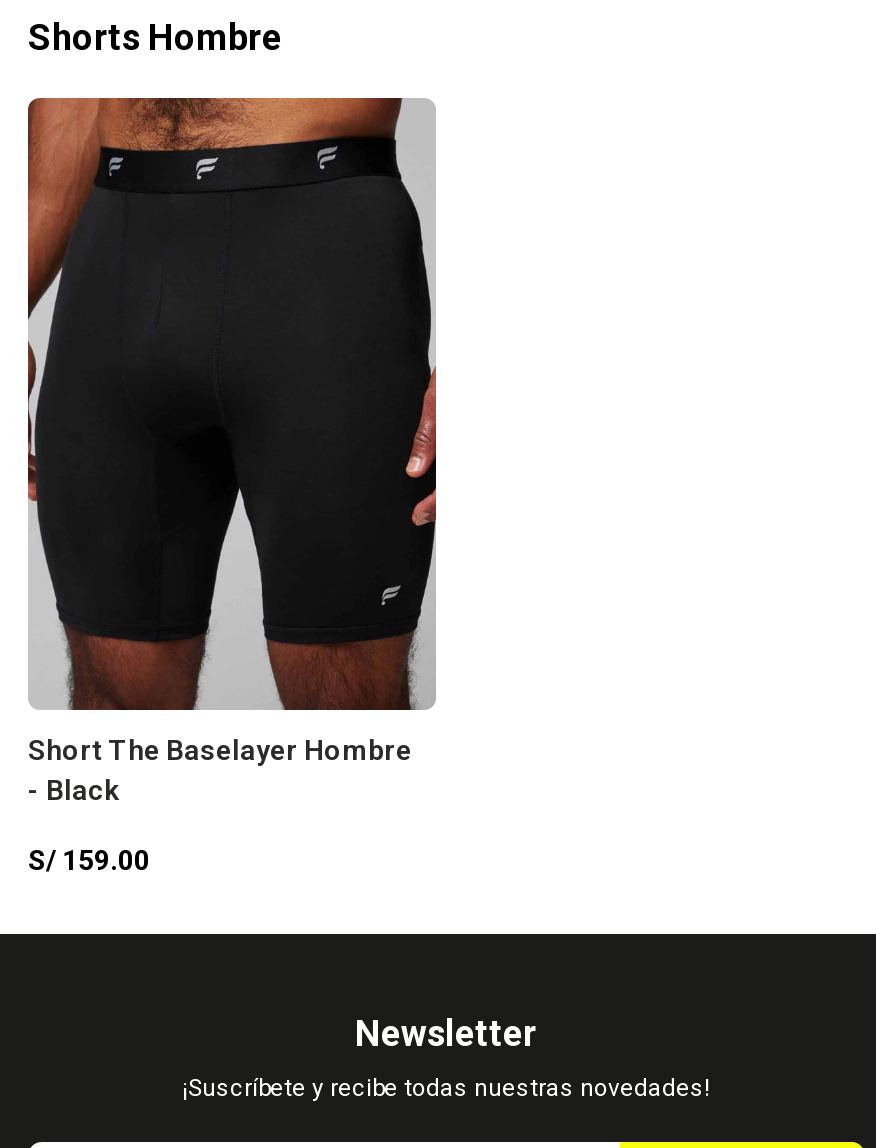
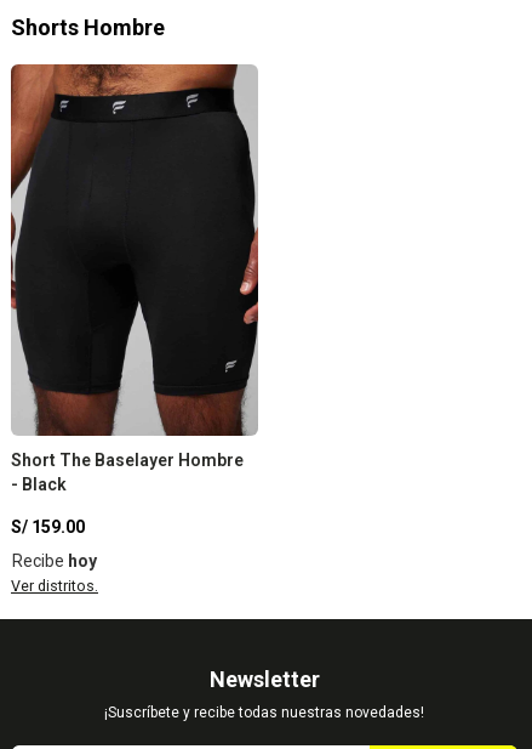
none -> [11,551,98,595] Recibe hoy | Ver distritos.

